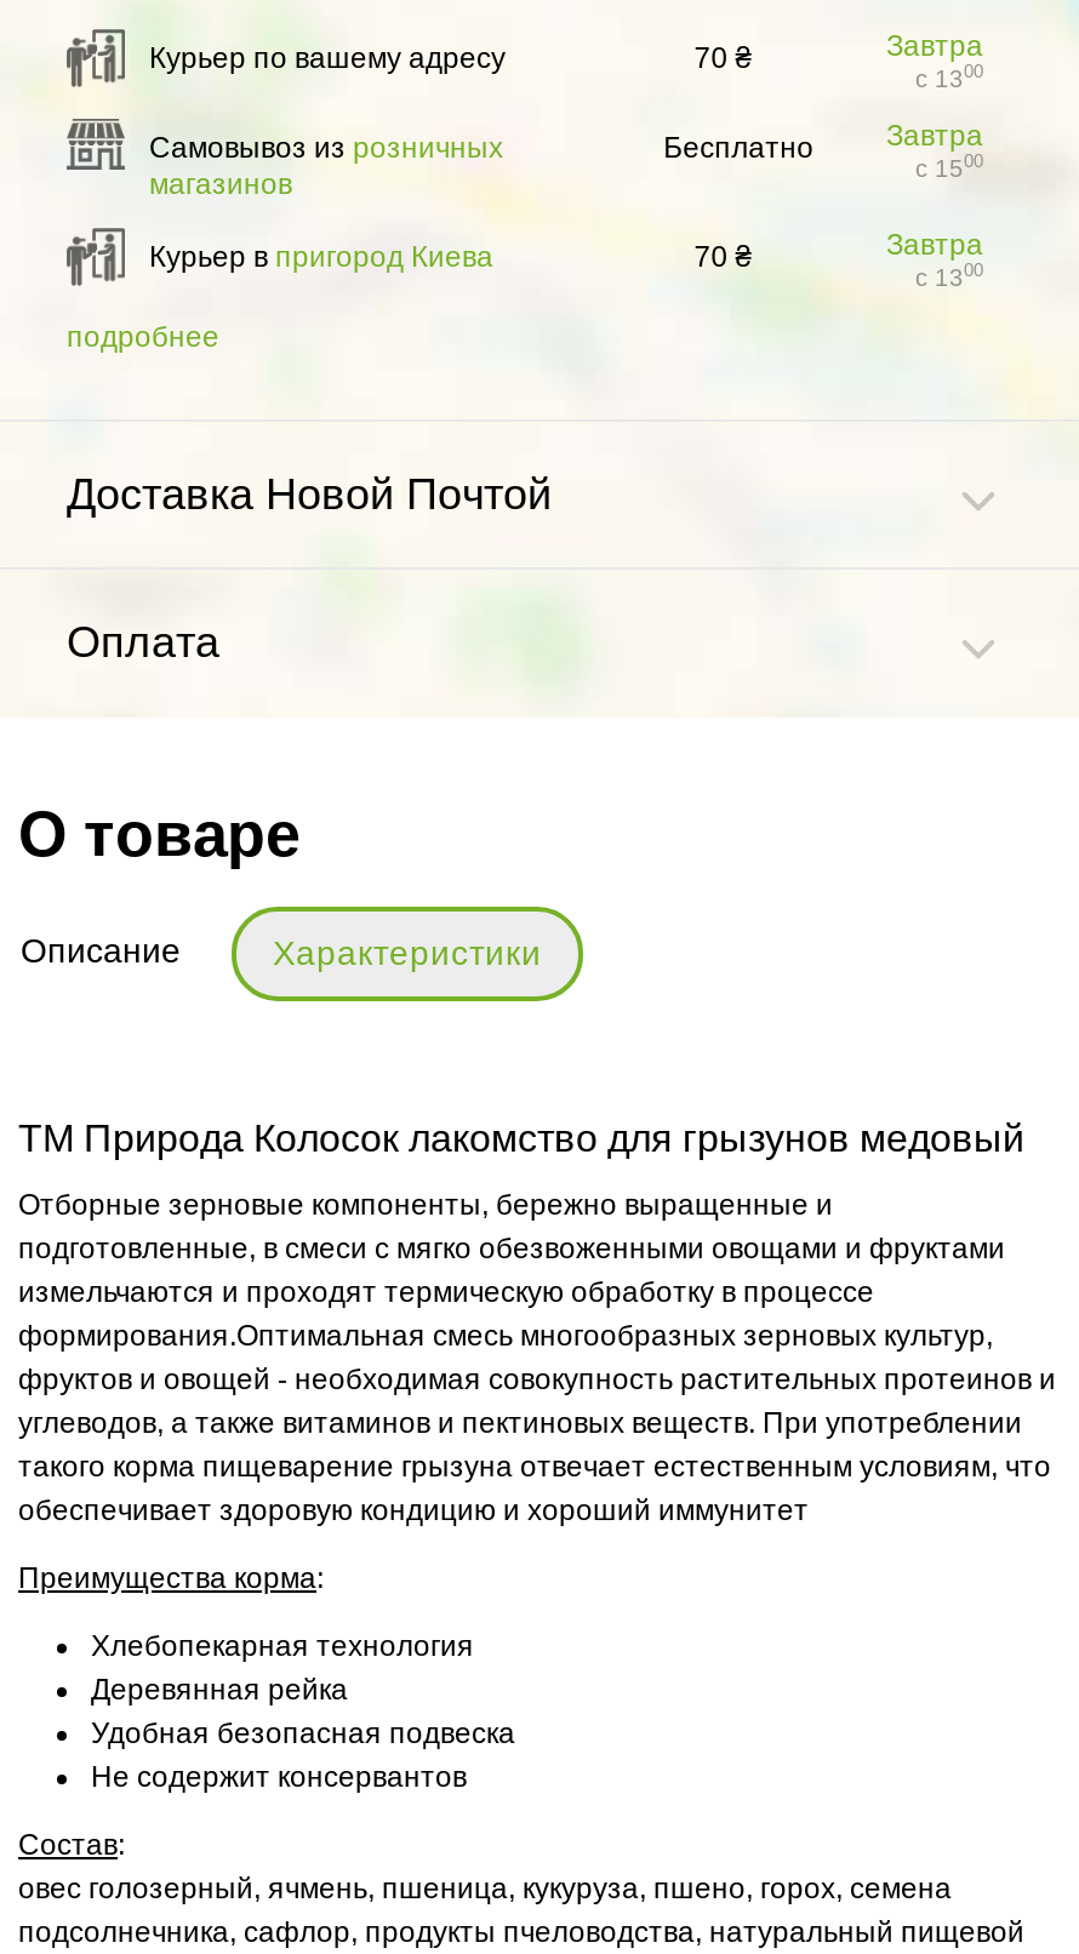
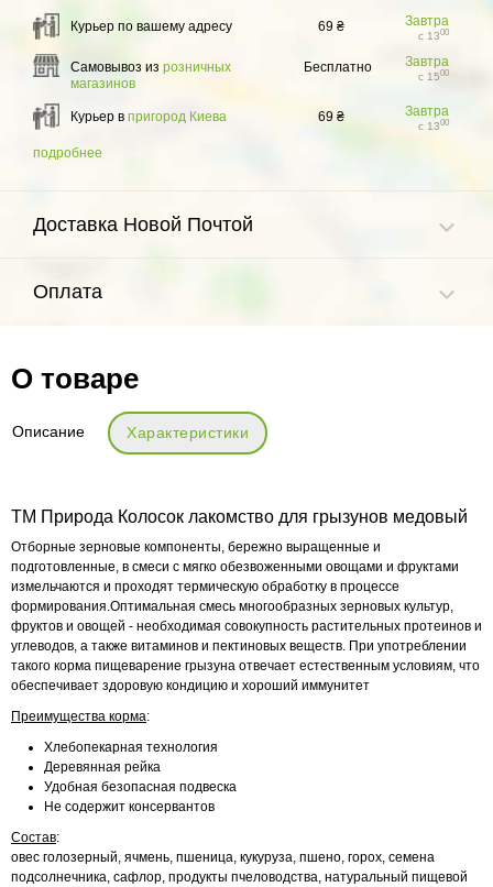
[694,41,752,75] 70 ₴ -> [318,19,344,34] 69 ₴
[694,240,752,274] 70 ₴ -> [318,109,344,124] 69 ₴

